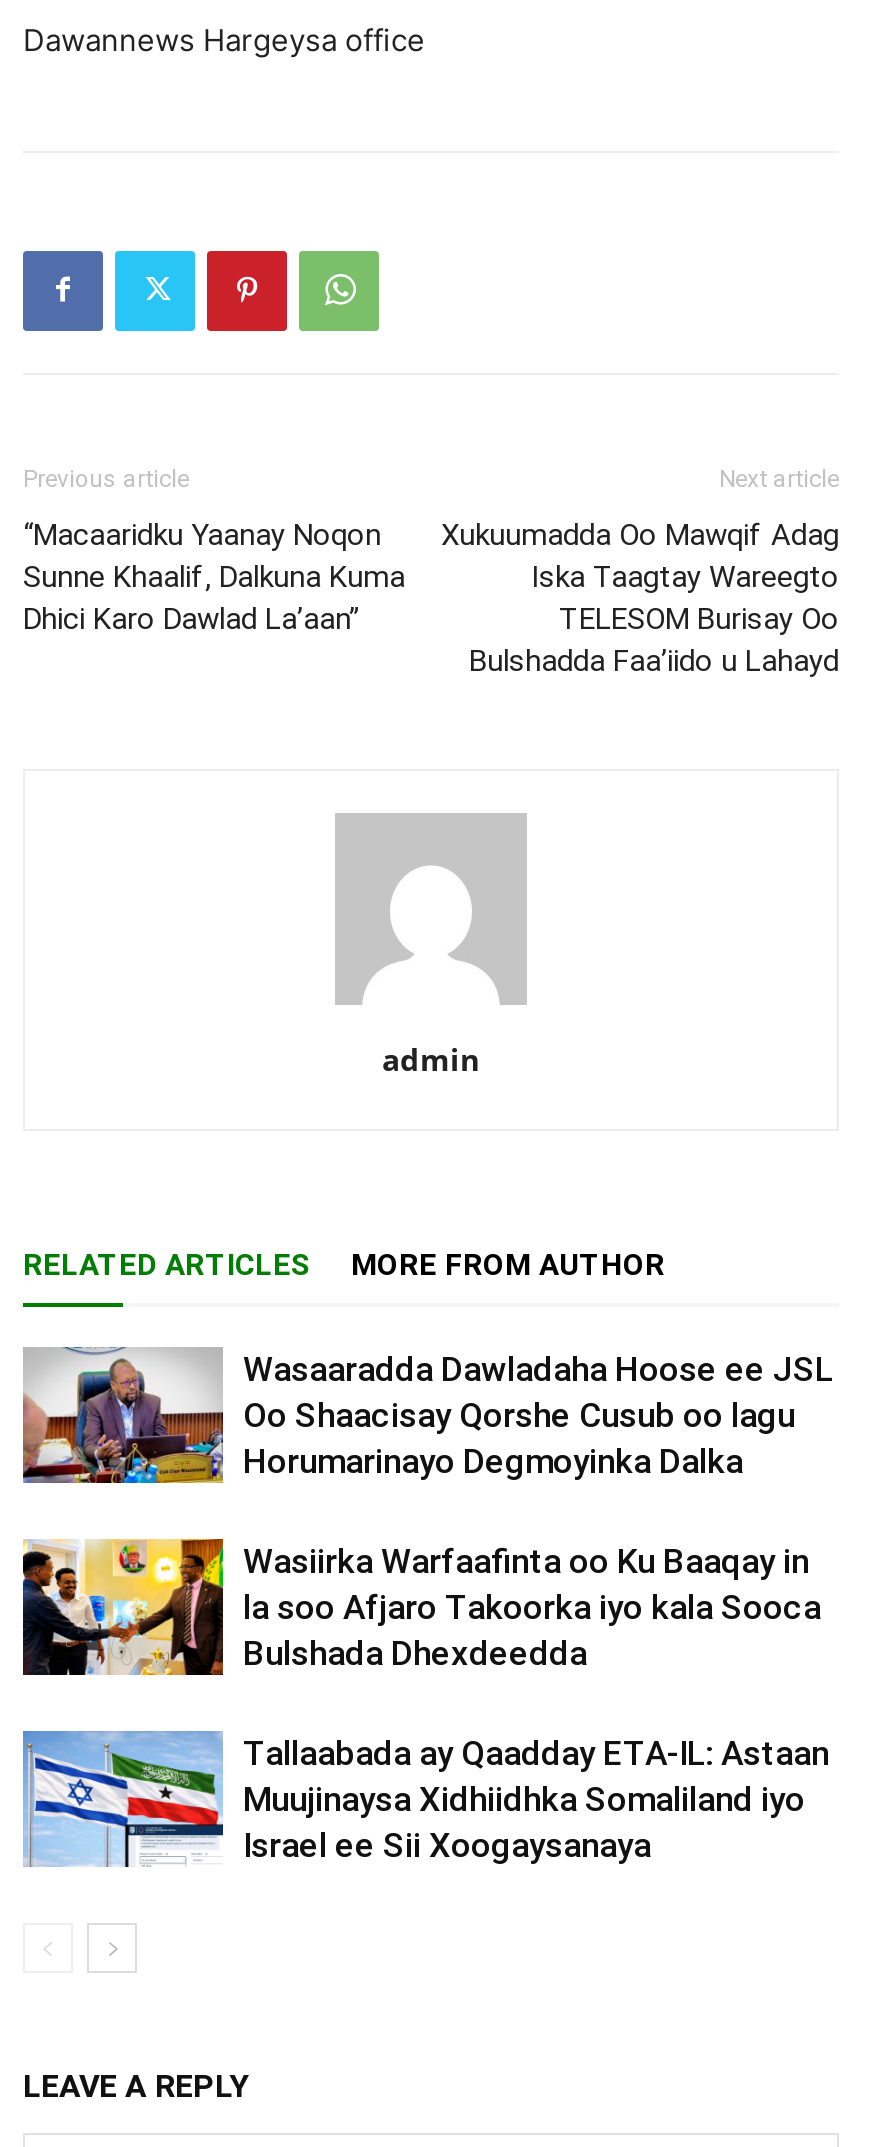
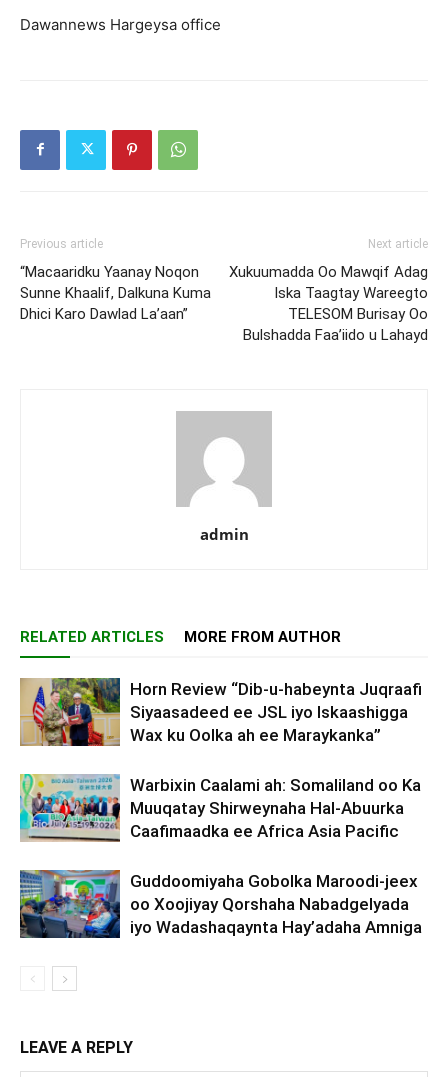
[21,1347,833,1485] [image] | Wasaaradda Dawladaha Hoose ee JSL | Oo Shaacisay Qorshe Cusub oo lagu | Horumarinayo Degmoyinka Dalka -> [19,678,422,747] [image] | Horn Review “Dib-u-habeynta Juqraafi | Siyaasadeed ee JSL iyo Iskaashigga | Wax ku Oolka ah ee Maraykanka”
[21,1537,821,1677] [image] | Wasiirka Warfaafinta oo Ku Baaqay in | la soo Afjaro Takoorka iyo kala Sooca | Bulshada Dhexdeedda -> [19,773,421,843] [image] | Warbixin Caalami ah: Somaliland oo Ka | Muuqatay Shirweynaha Hal-Abuurka | Caafimaadka ee Africa Asia Pacific
[21,1729,829,1867] [image] | Tallaabada ay Qaadday ETA-IL: Astaan | Muujinaysa Xidhiidhka Somaliland iyo | Israel ee Sii Xoogaysanaya -> [19,869,422,939] [image] | Guddoomiyaha Gobolka Maroodi-jeex | oo Xoojiyay Qorshaha Nabadgelyada | iyo Wadashaqaynta Hay’adaha Amniga

